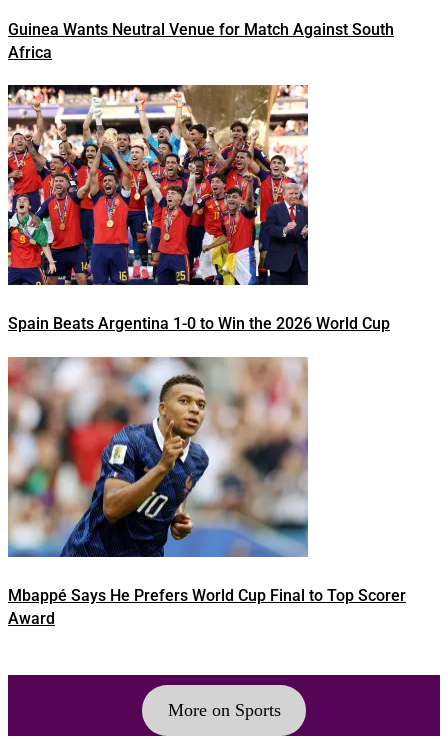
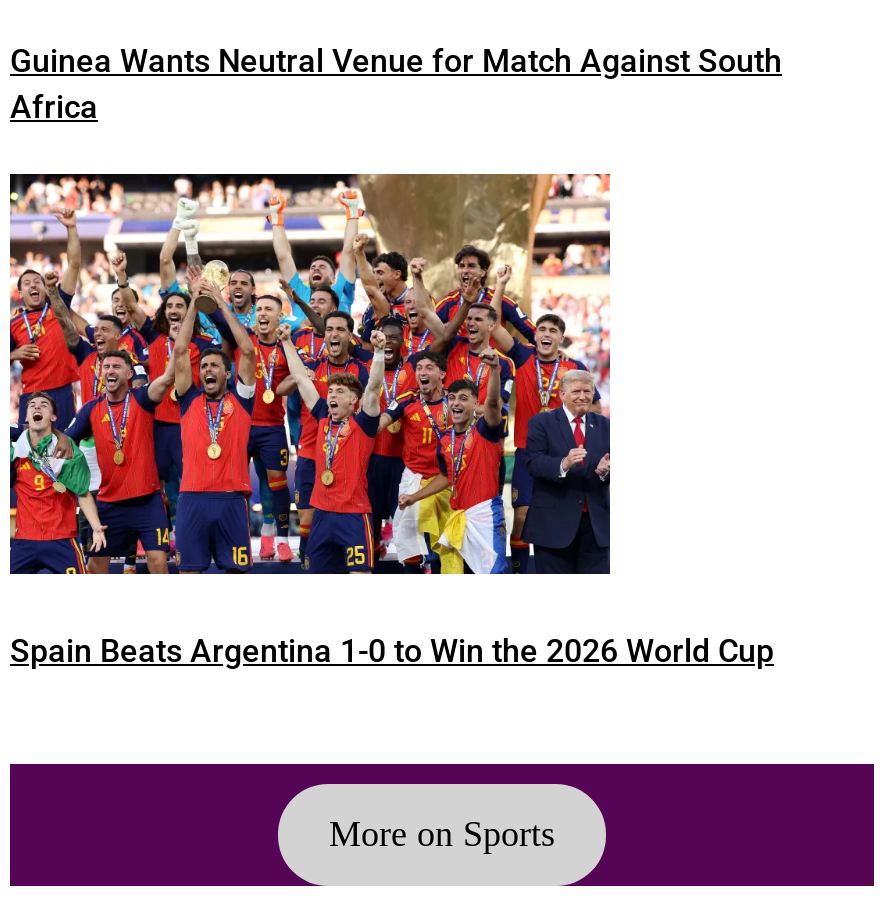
[7,356,406,628] [image] | Mbappé Says He Prefers World Cup Final to Top Scorer | Award -> none

